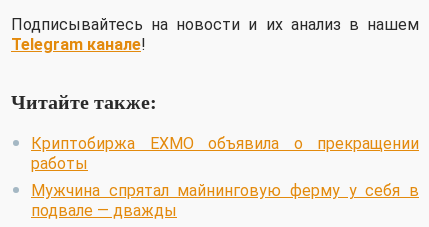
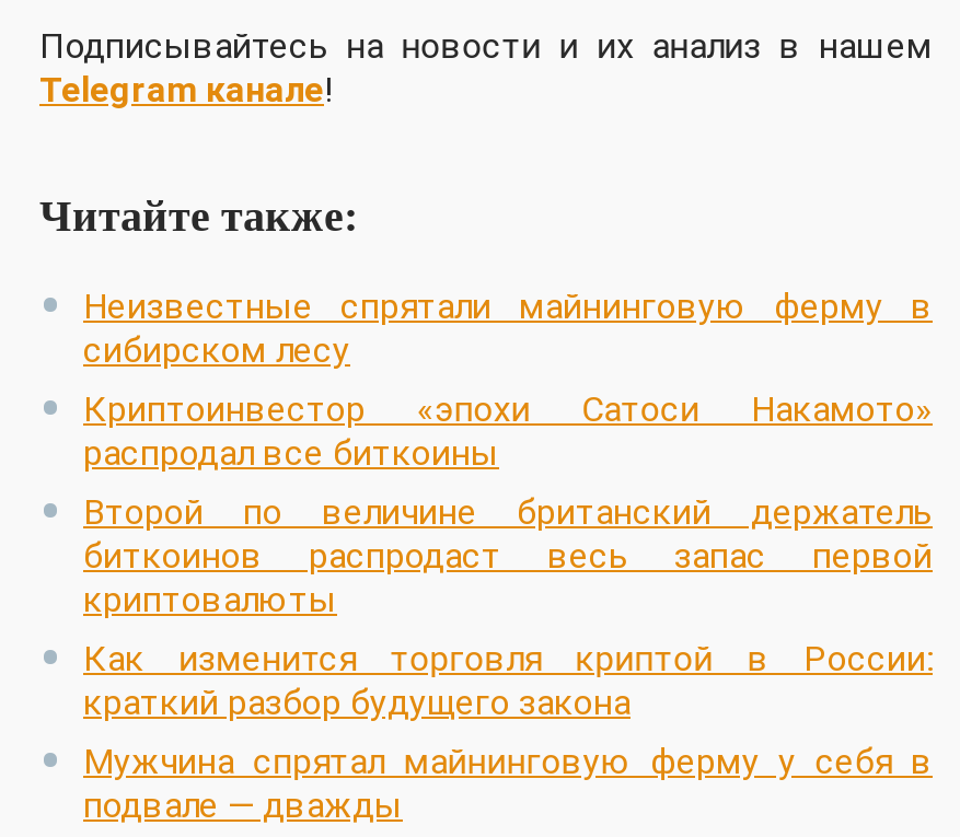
[31,134,419,173] Криптобиржа EXMO объявила о прекращении | работы -> [83,286,933,724] Неизвестные спрятали майнинговую ферму в | сибирском лесу | Криптоинвестор «эпохи Сатоси Накамото» | распродал все биткоины | Второй по величине британский держатель | биткоинов распродаст весь запас первой | криптовалюты | Как изменится торговля криптой в России: | краткий разбор будущего закона

